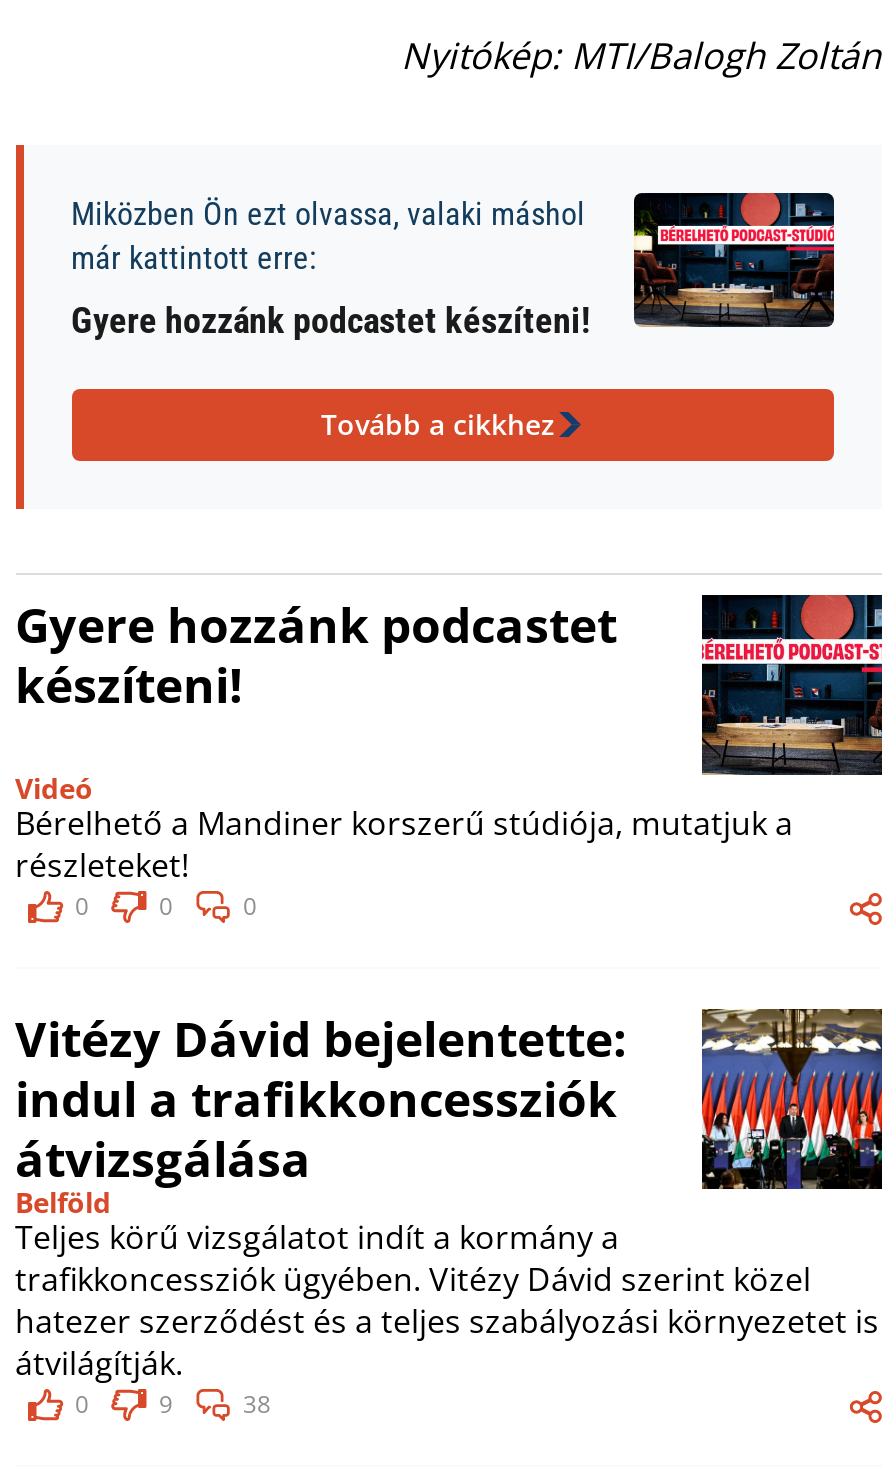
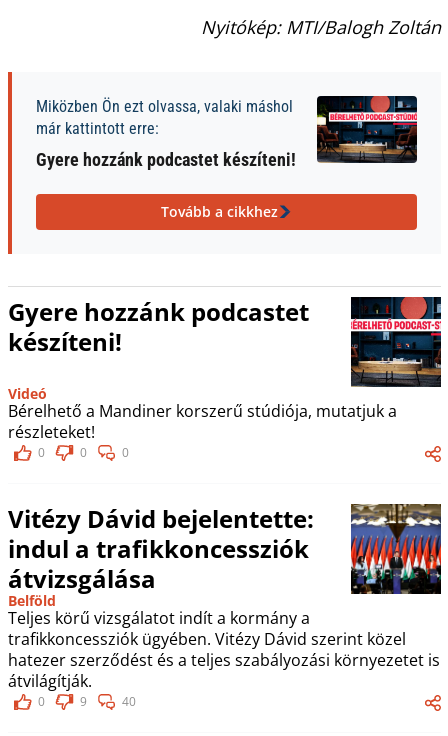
[243,1386,271,1420] 38 -> [121,693,135,710] 40

